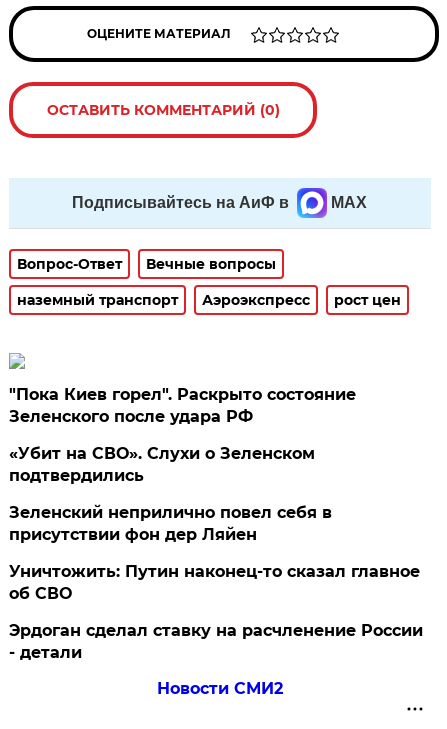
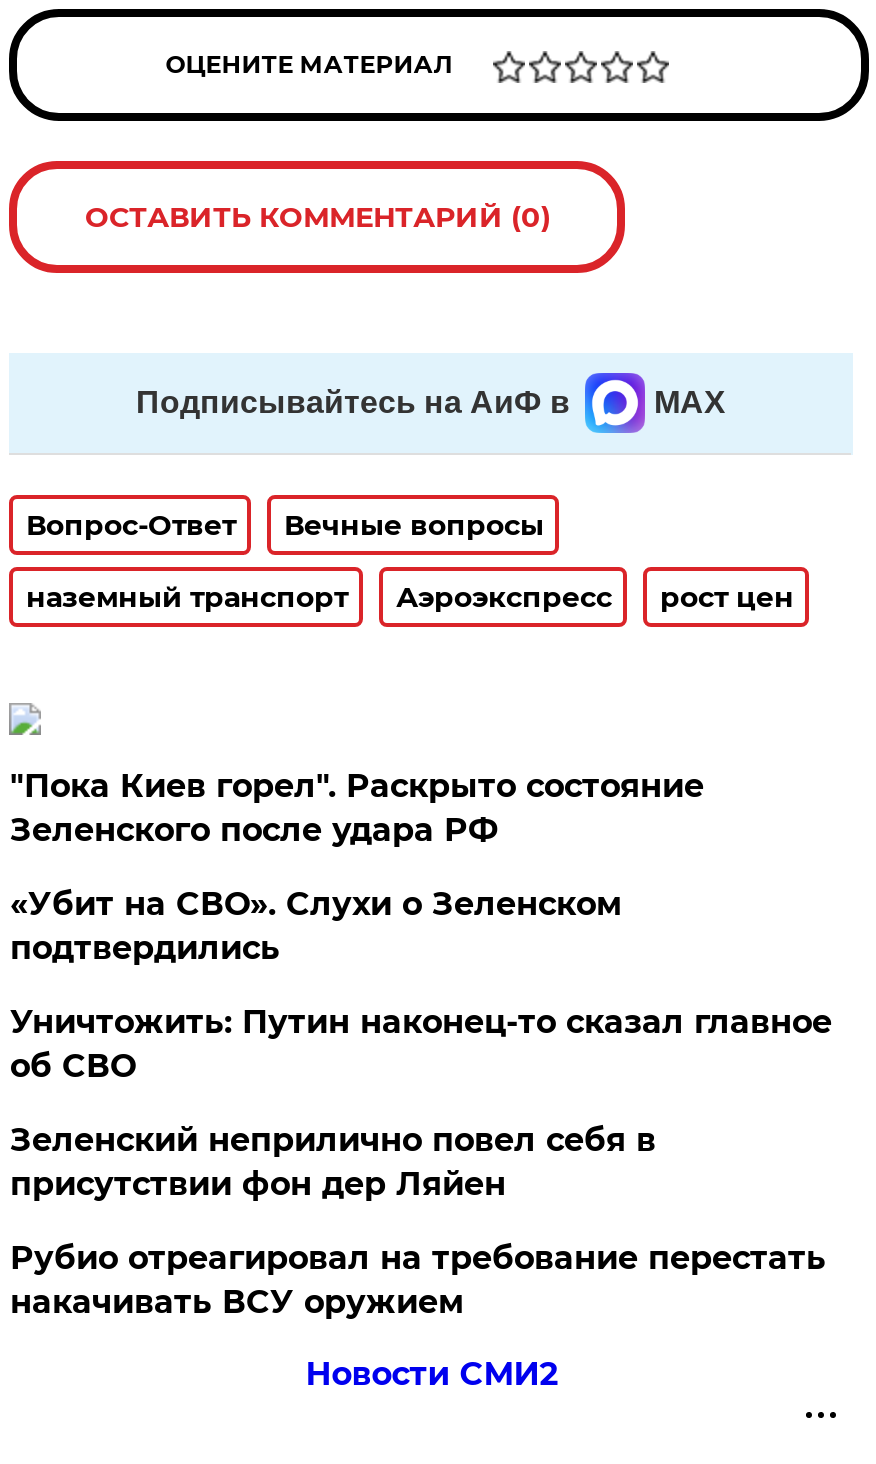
moved [9,503,332,544] -> [10,1121,656,1203]: Зеленский неприлично повел cебя в | присутствии фон дер Ляйен
moved [9,562,420,603] -> [10,1003,832,1085]: Уничтожить: Путин наконец-то сказал главное | об СВО
[9,621,423,662] Эрдоган сделал ставку на расчленение России | - детали -> [10,1239,826,1321] Рубио отреагировал на требование перестать | накачивать ВСУ оружием

